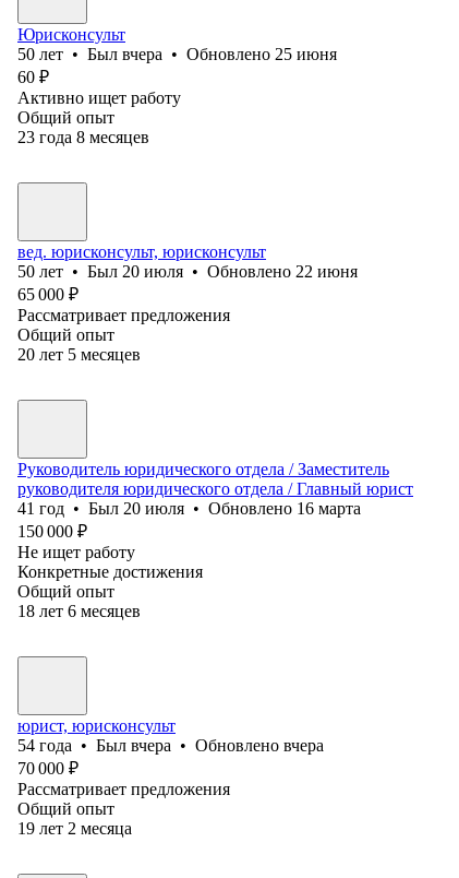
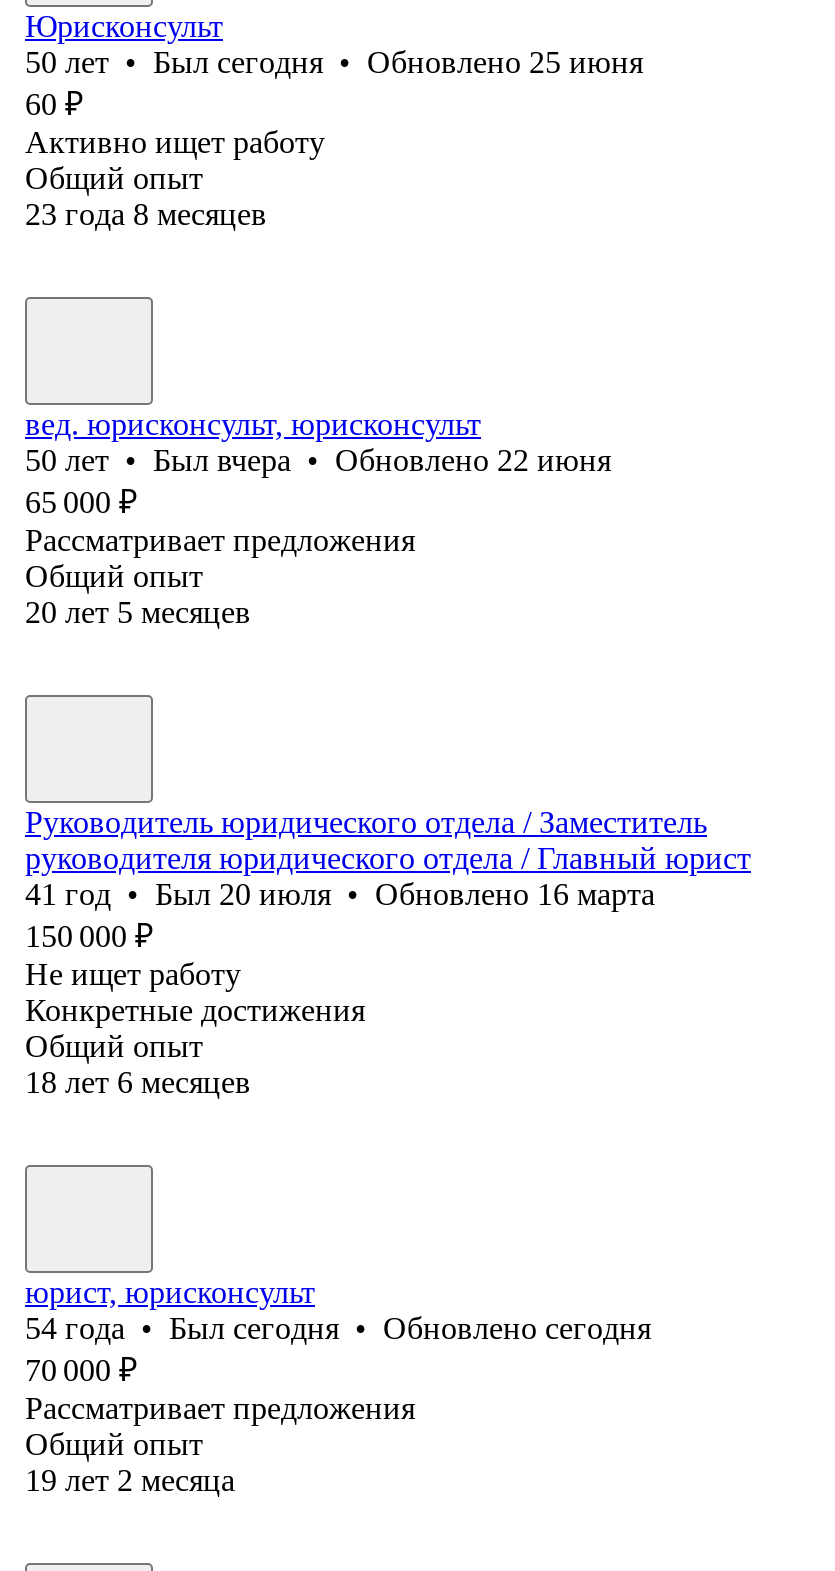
[17,45,337,63] 50 лет • Был вчера • Обновлено 25 июня -> [25,45,643,79] 50 лет • Был сегодня • Обновлено 25 июня
[17,262,358,281] 50 лет • Был 20 июля • Обновлено 22 июня -> [25,443,611,477] 50 лет • Был вчера • Обновлено 22 июня
[17,736,324,754] 54 года • Был вчера • Обновлено вчера -> [25,1311,651,1345] 54 года • Был сегодня • Обновлено сегодня

